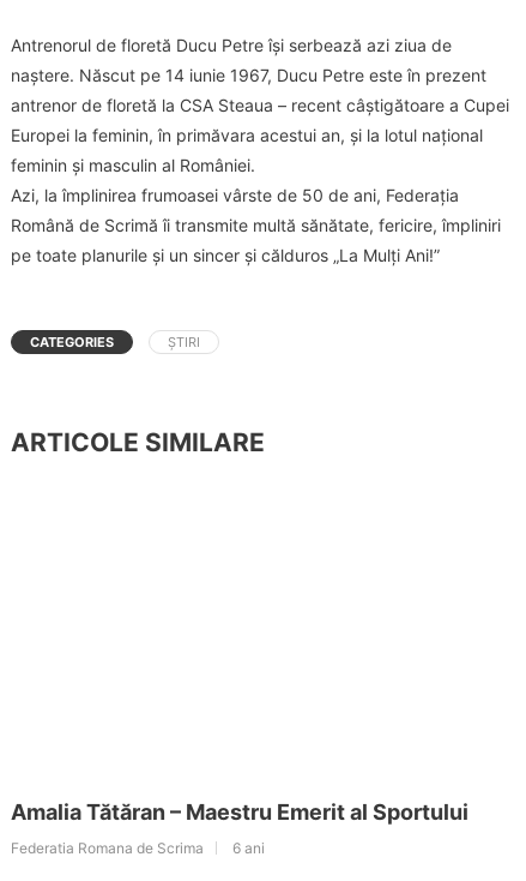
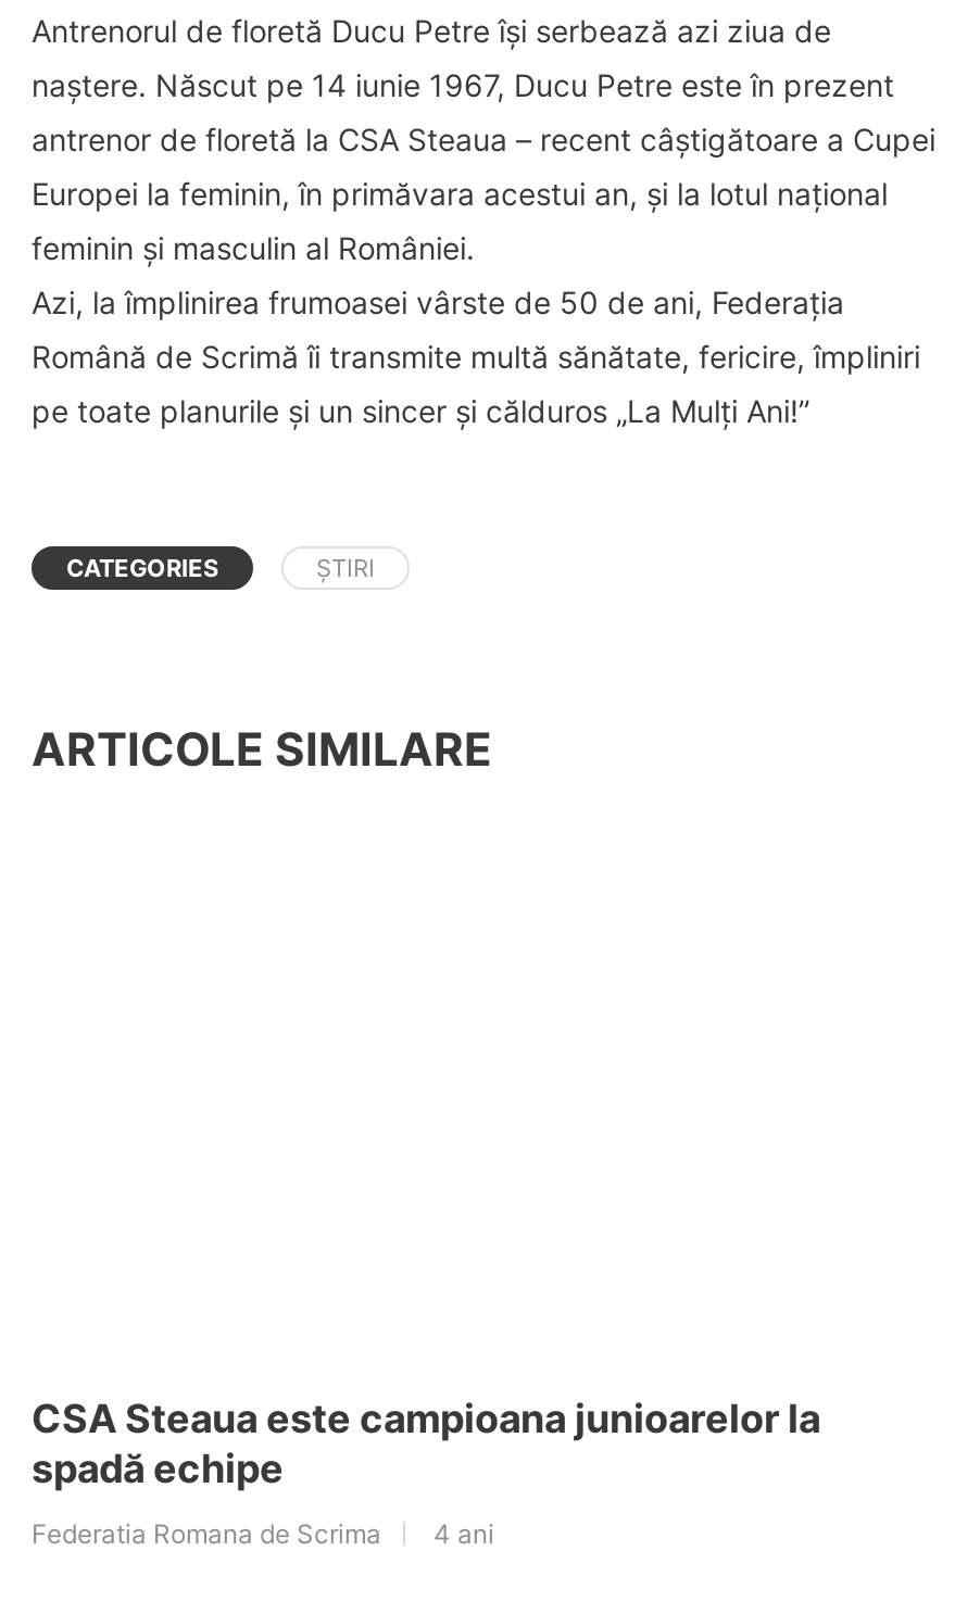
[11,799,468,824] Amalia Tătăran – Maestru Emerit al Sportului -> [32,1395,820,1490] CSA Steaua este campioana junioarelor la | spadă echipe
[11,838,265,856] Federatia Romana de Scrima 6 ani -> [32,1516,494,1549] Federatia Romana de Scrima 4 ani

